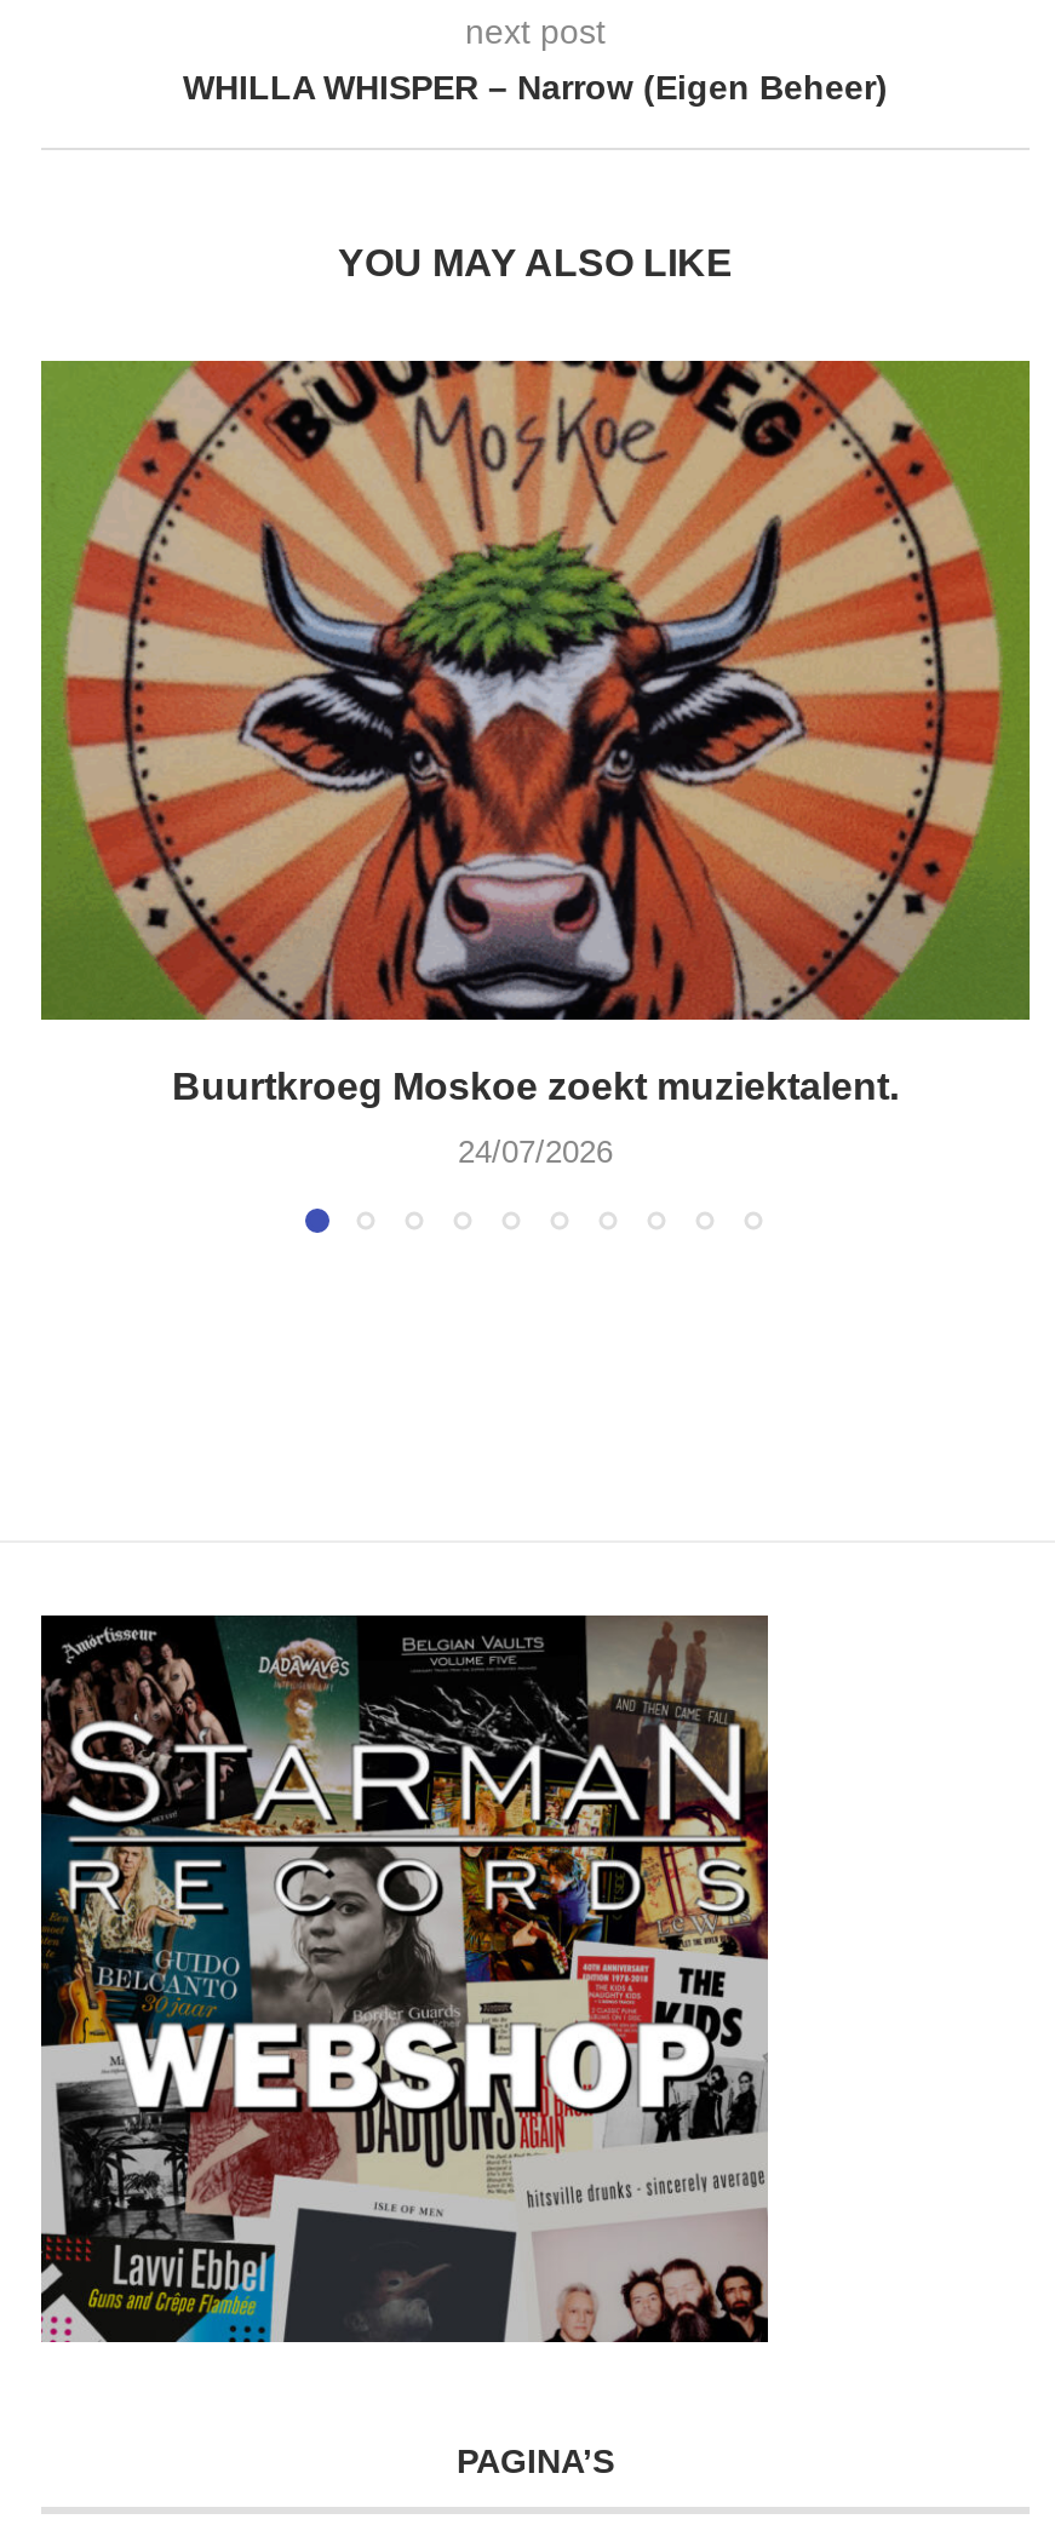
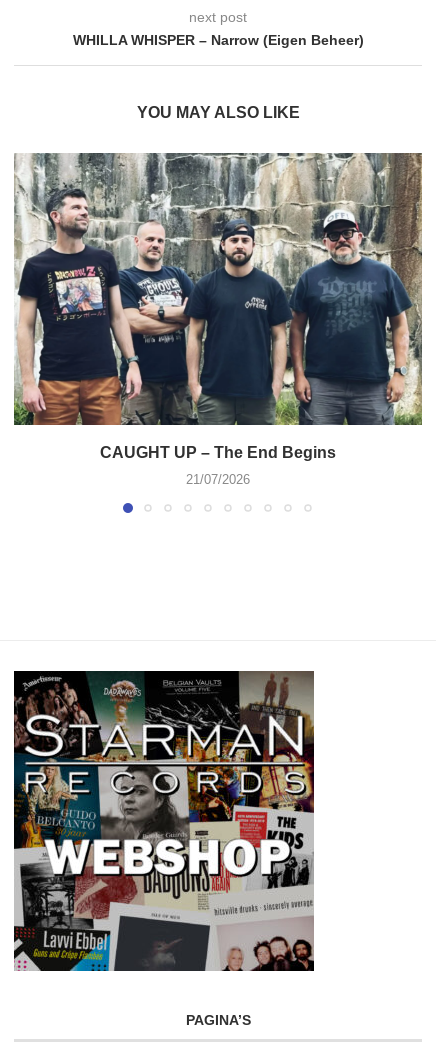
[39,358,1030,1108] [image] | Buurtkroeg Moskoe zoekt muziektalent. -> [14,152,422,461] [image] | CAUGHT UP – The End Begins
[458,1134,613,1171] 24/07/2026 -> [186,472,250,487] 21/07/2026

